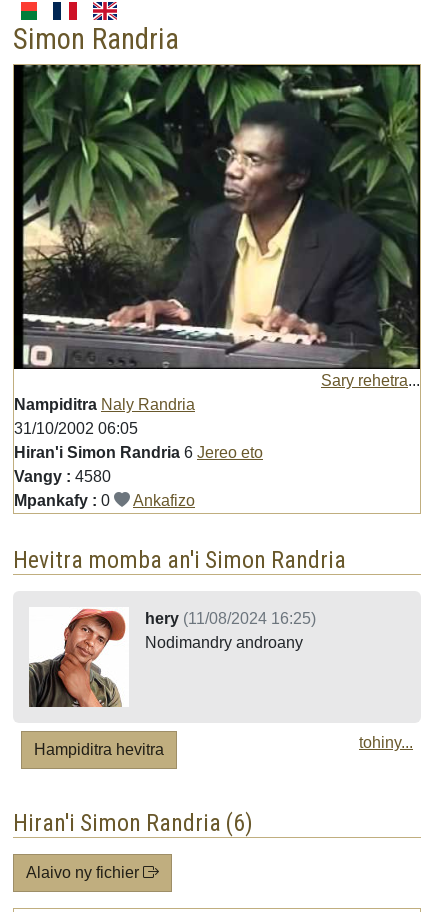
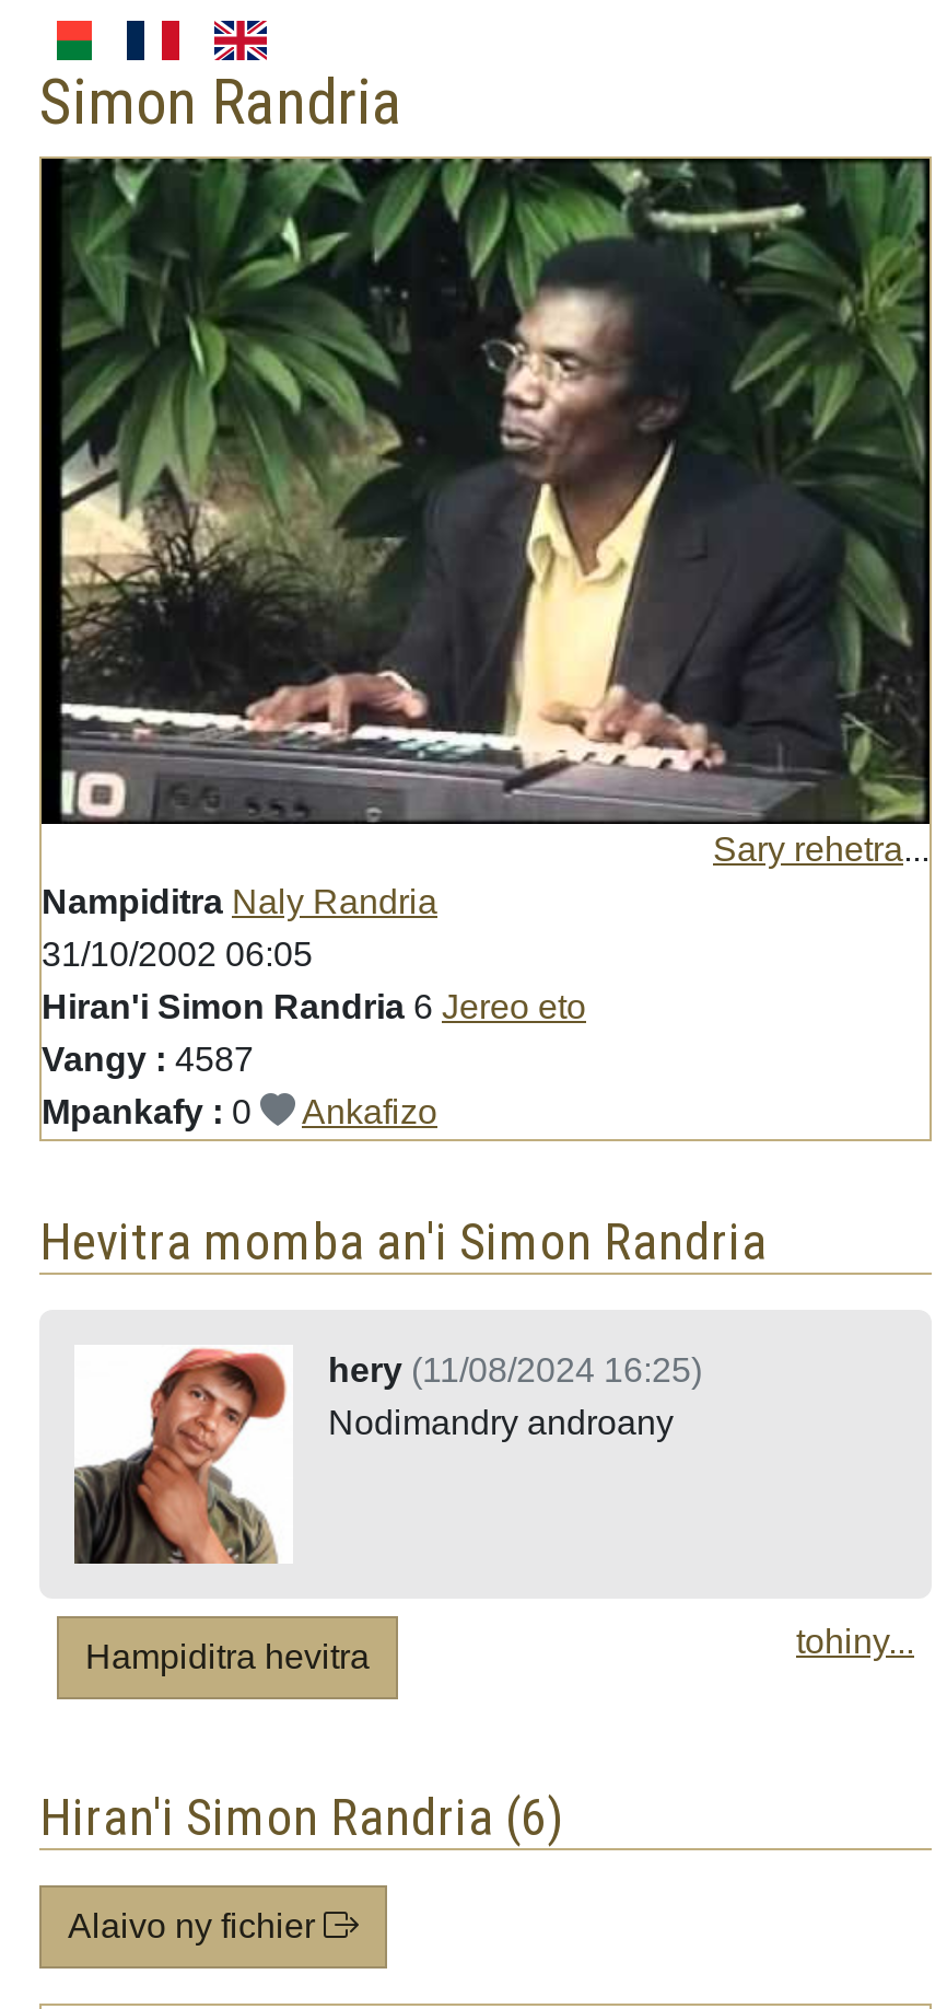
[14,468,111,485] Vangy : 4580 -> [42,1041,254,1079] Vangy : 4587

